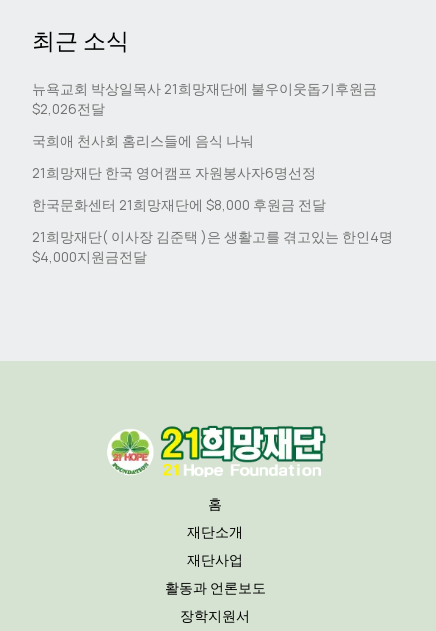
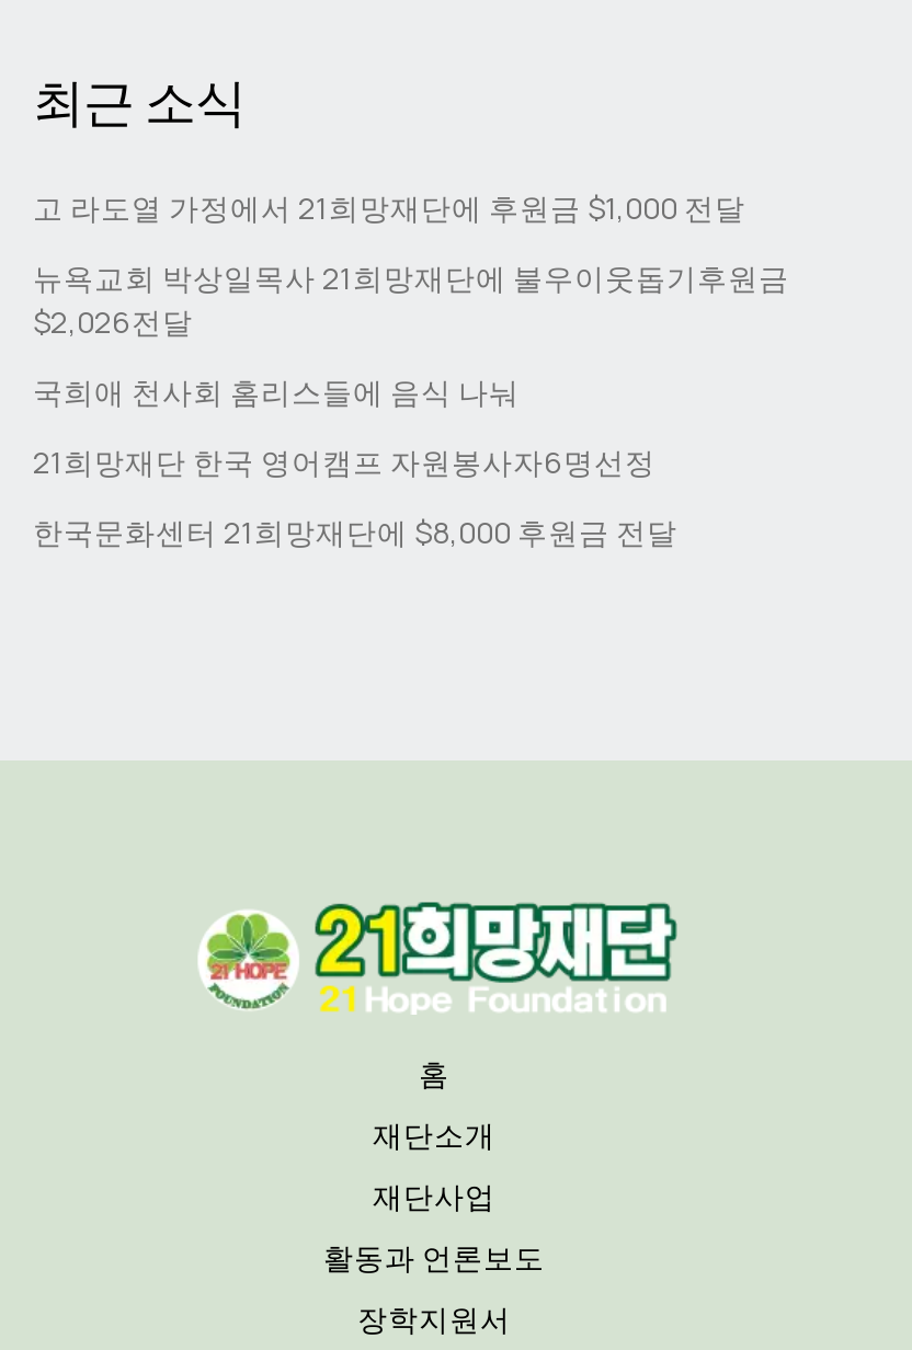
none -> [33,187,745,228] 고 라도열 가정에서 21희망재단에 후원금 $1,000 전달
moved [32,79,377,214] -> [33,257,789,552]: 뉴욕교회 박상일목사 21희망재단에 불우이웃돕기후원금 | $2,026전달 | 국희애 천사회 홈리스들에 음식 나눠 | 21희망재단 한국 영어캠프 자원봉사자6명선정 | 한국문화센터 21희망재단에 $8,000 후원금 전달
[32,227,393,266] 21희망재단( 이사장 김준택 )은 생활고를 겪고있는 한인4명 | $4,000지원금전달 -> none

